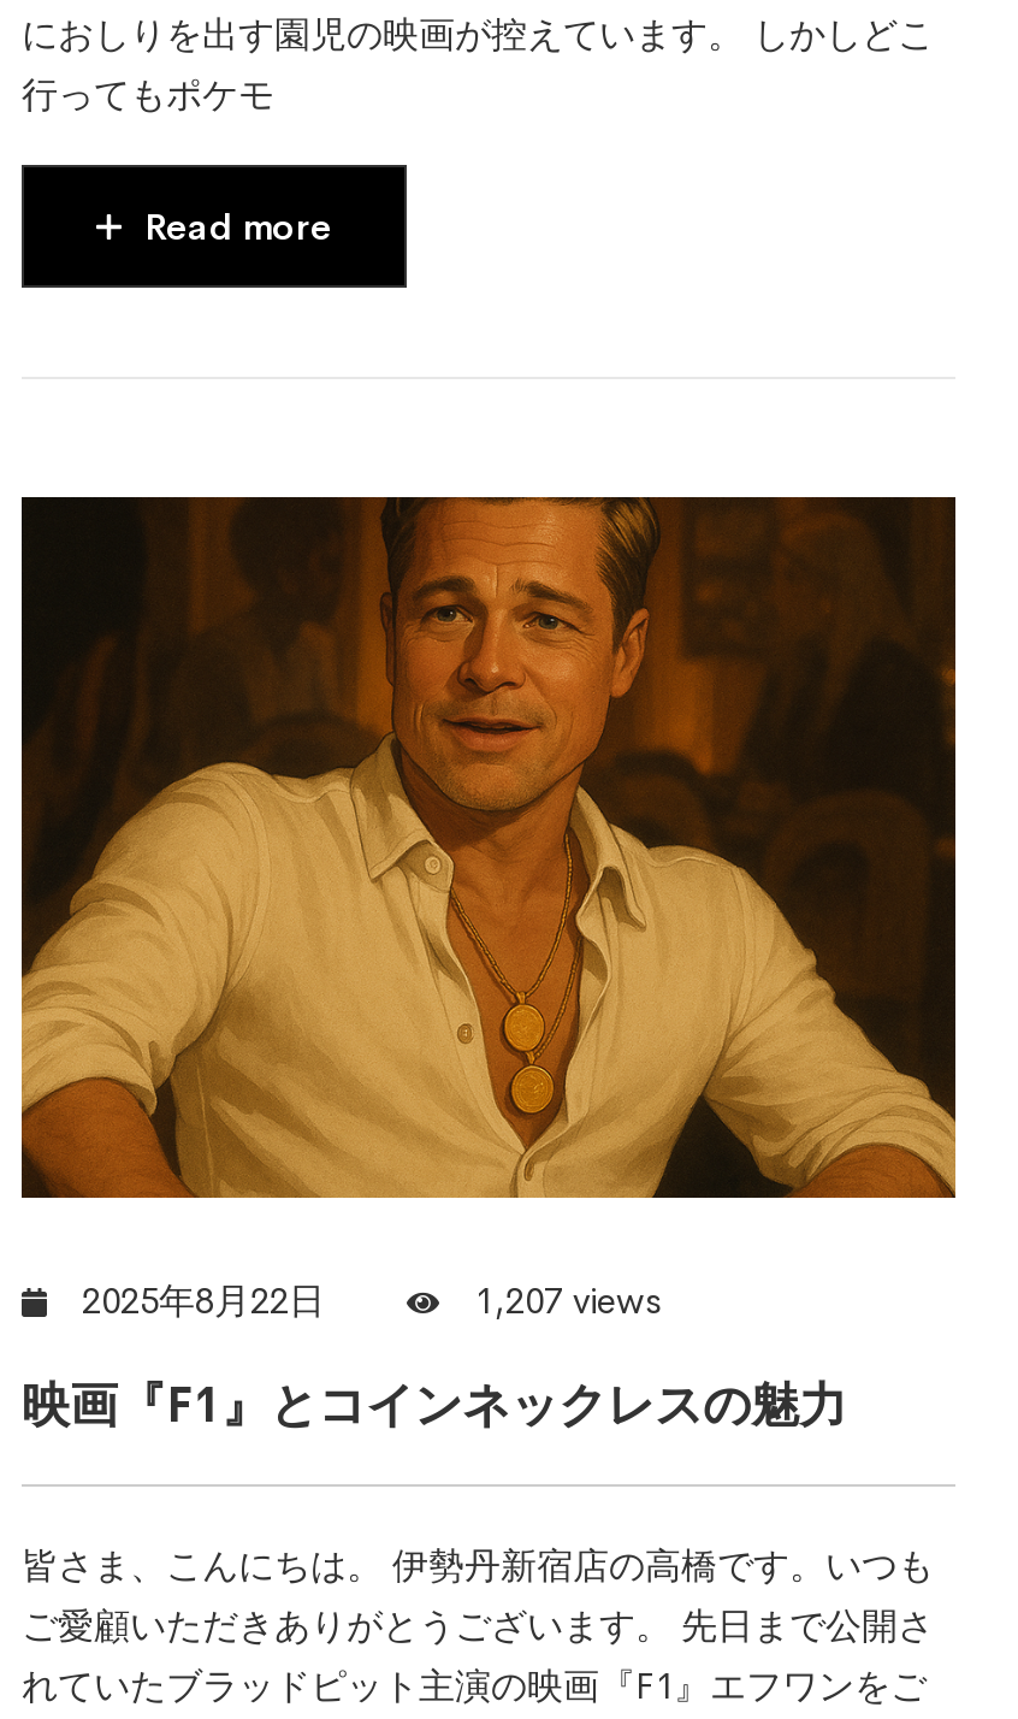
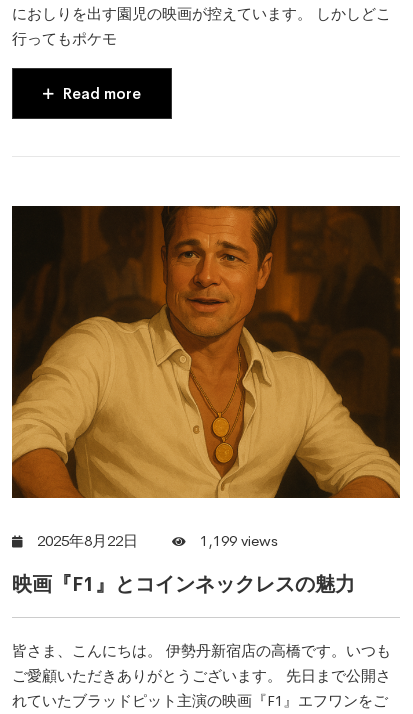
[464,1277,662,1323] 1,207 views -> [196,531,278,550] 1,199 views

